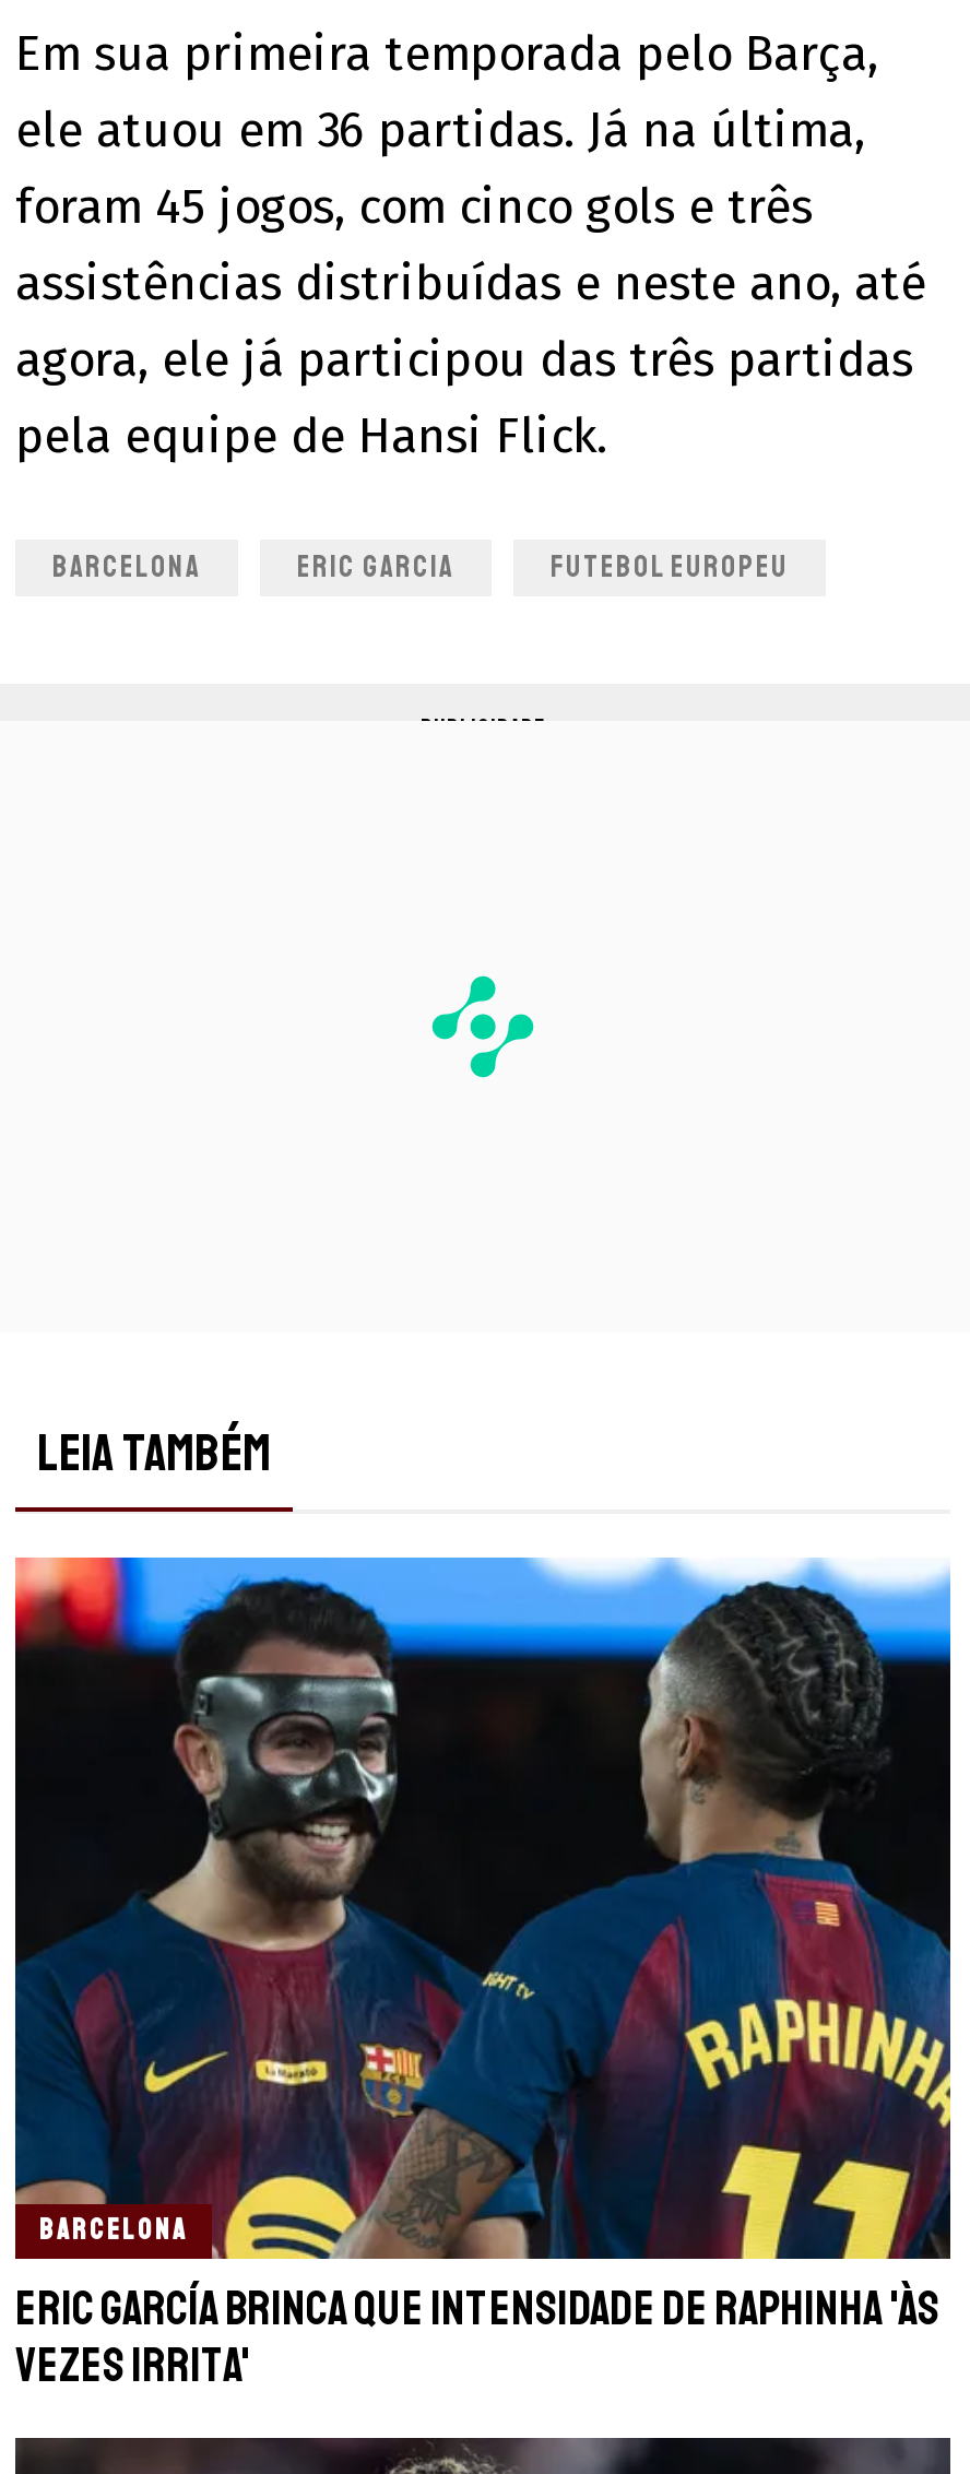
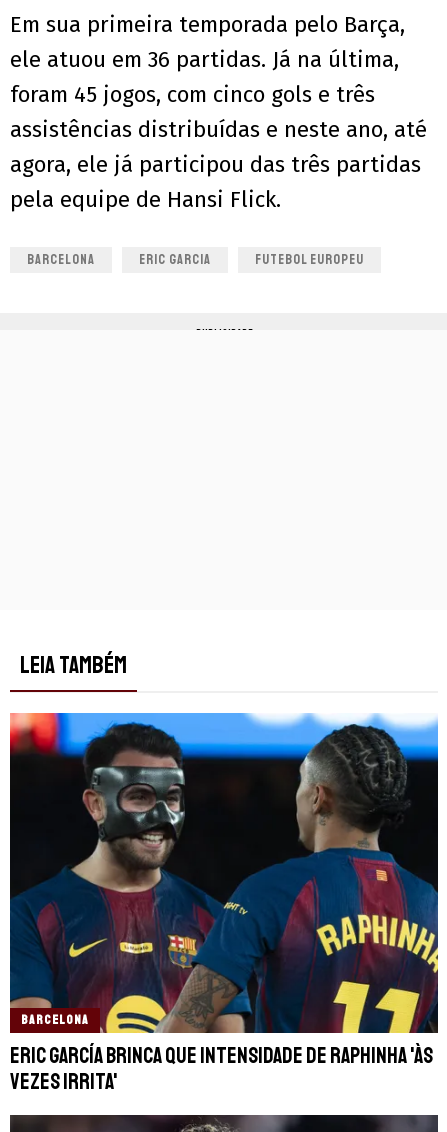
[430,973,535,1080] [image] -> none

